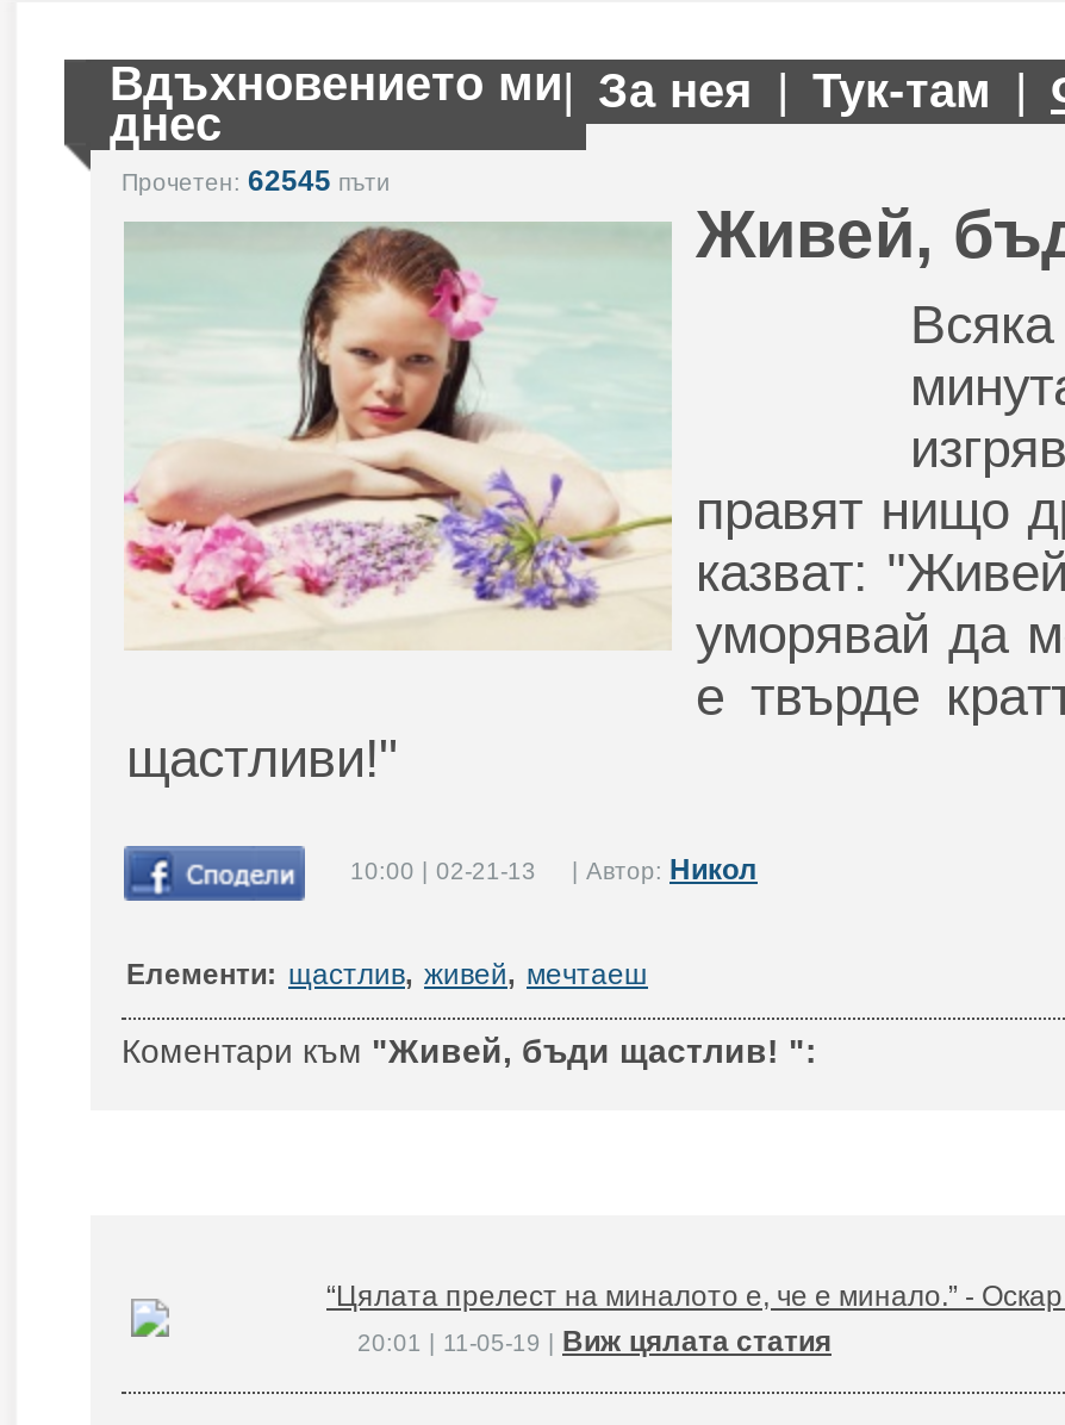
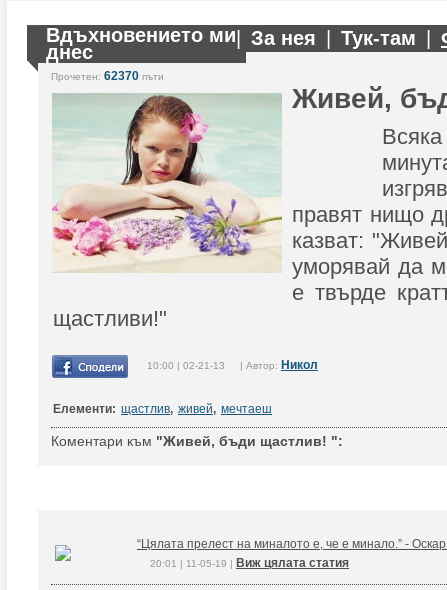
[122,164,391,198] Прочетен: 62545 пъти -> [51,69,164,83] Прочетен: 62370 пъти

